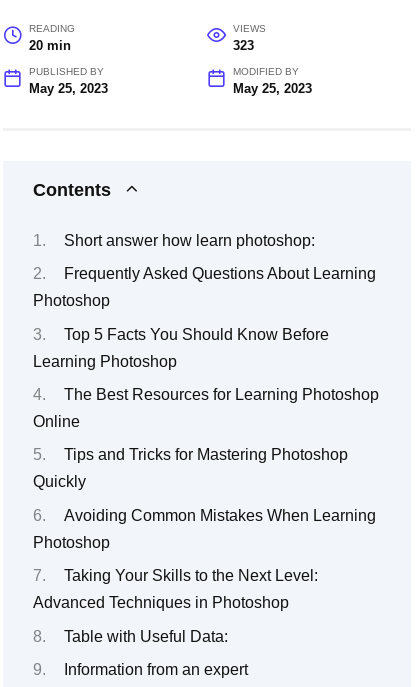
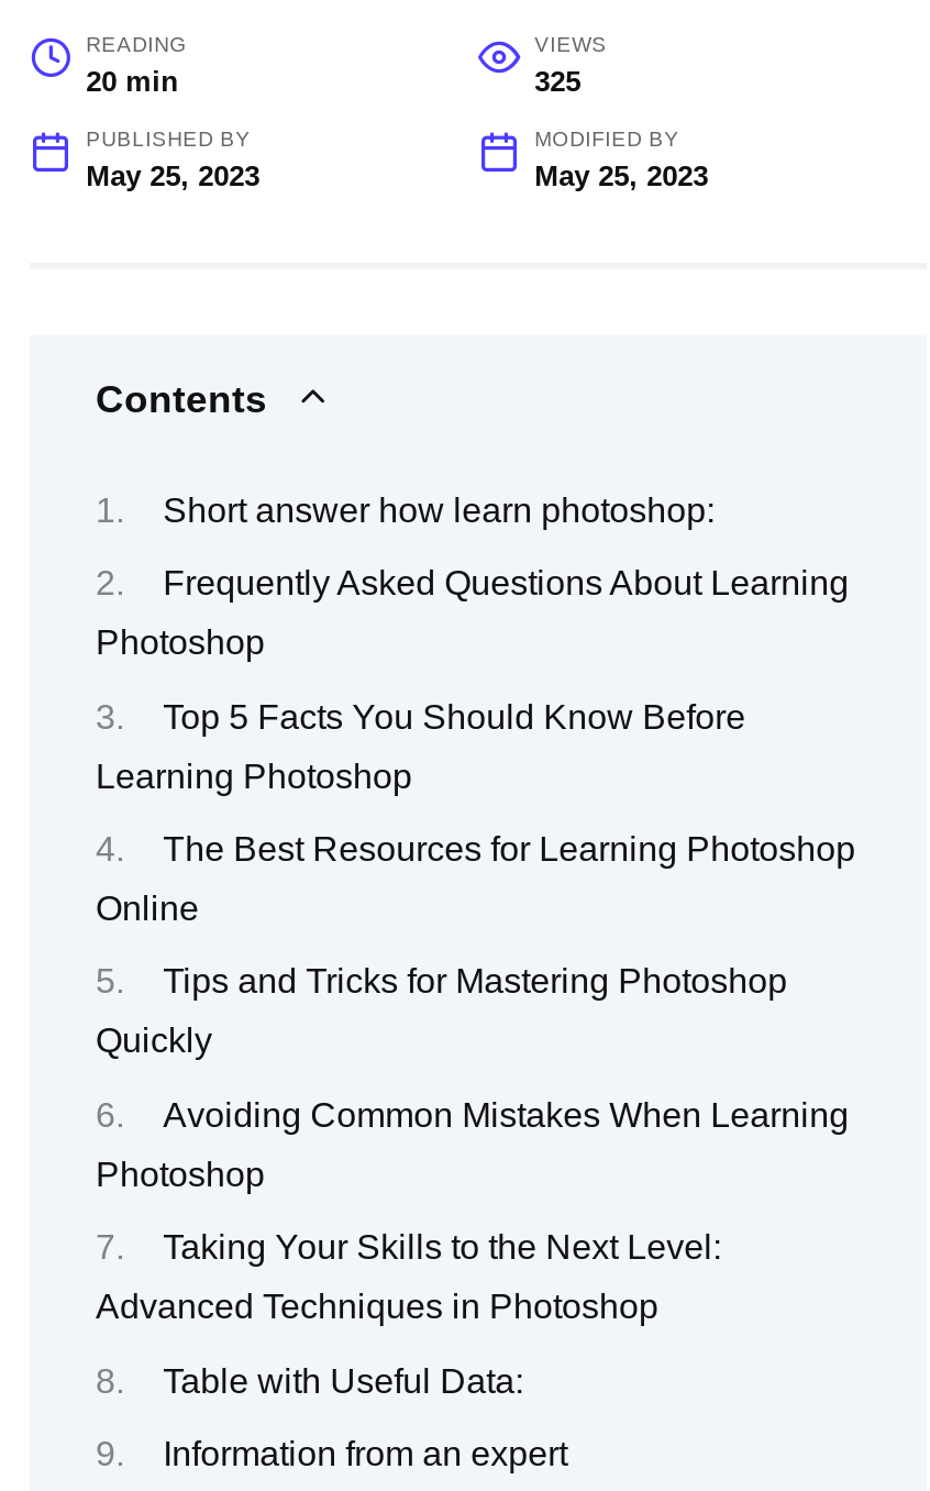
[233,38,254,53] 323 -> [534,66,581,99] 325

